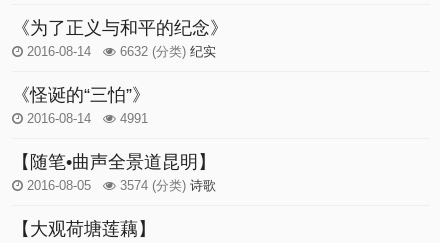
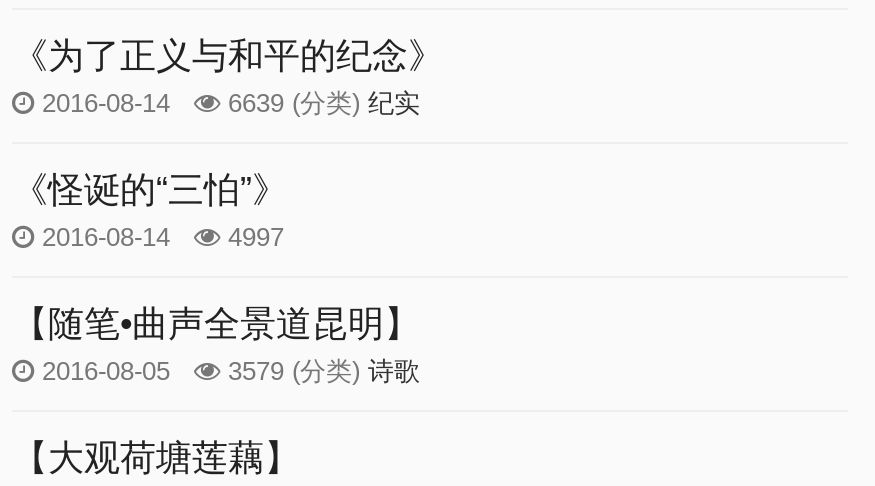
[23,44,216,59] 2016-08-14 6632 (分类)纪实 -> [34,88,420,118] 2016-08-14 6639 (分类)纪实
[23,111,148,126] 2016-08-14 4991 -> [34,222,284,252] 2016-08-14 4997
[23,178,216,193] 2016-08-05 3574 (分类)诗歌 -> [34,356,420,386] 2016-08-05 3579 (分类)诗歌

